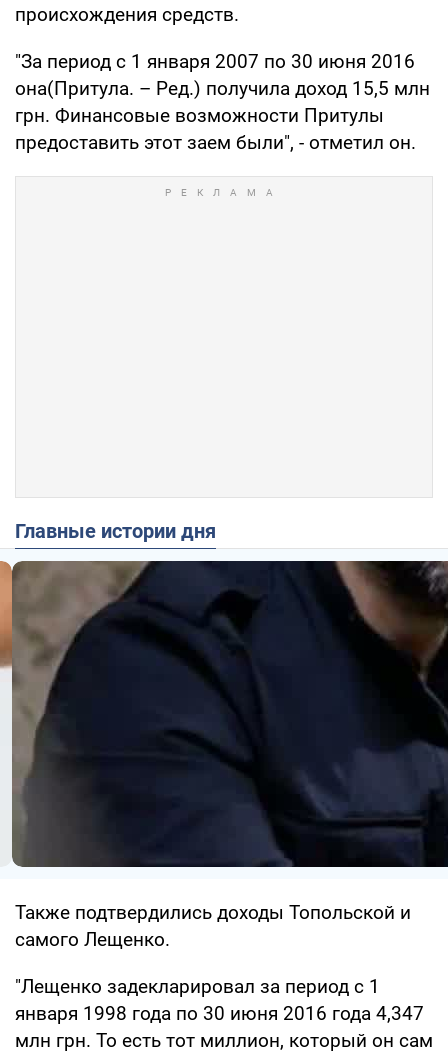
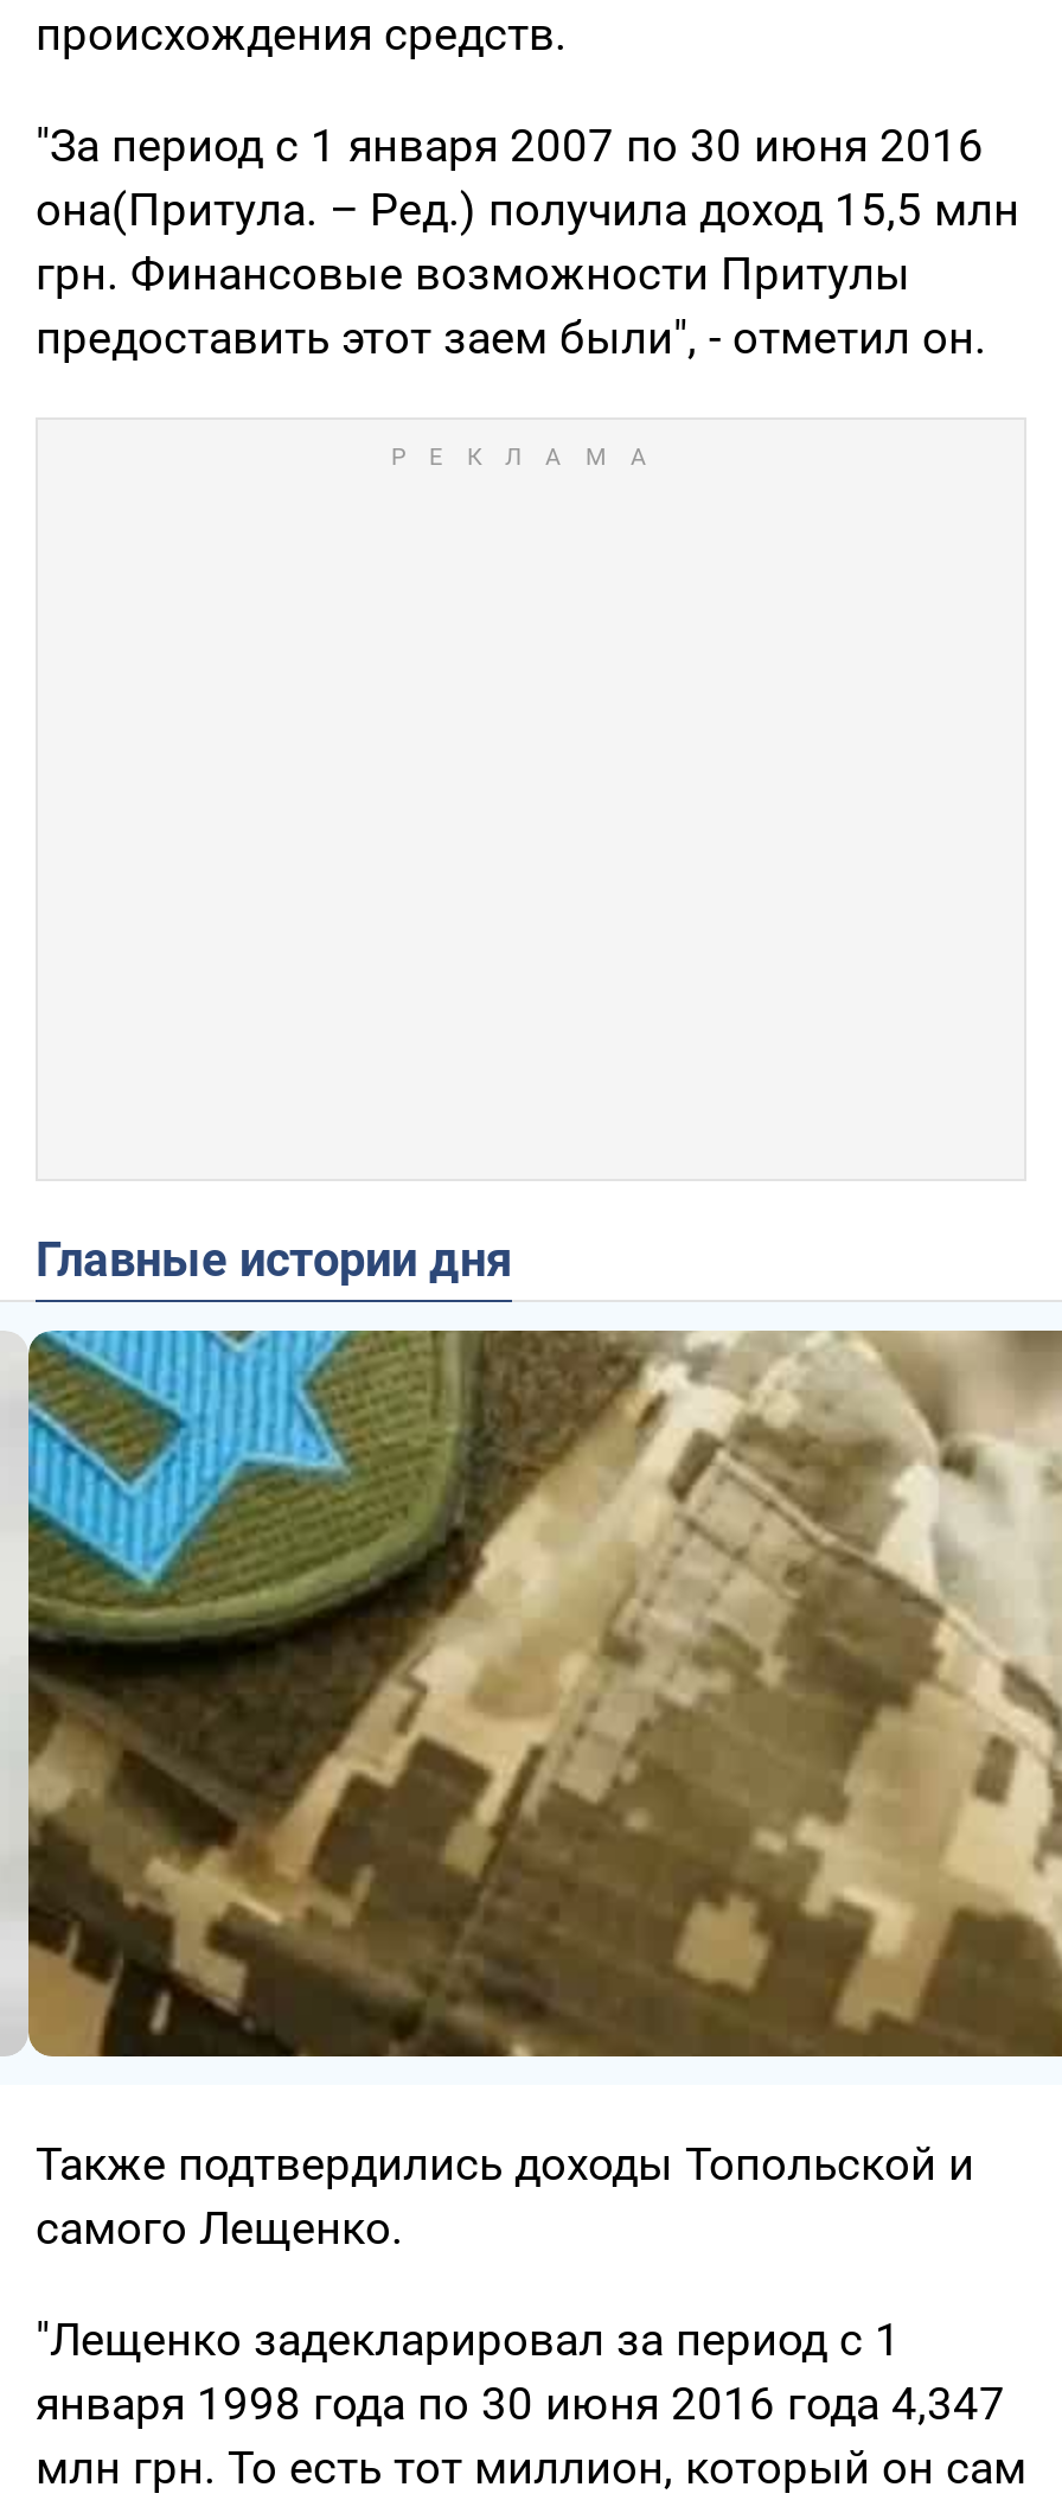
[3,560,445,868] [image] -> [7,1328,1055,2059] [image]

